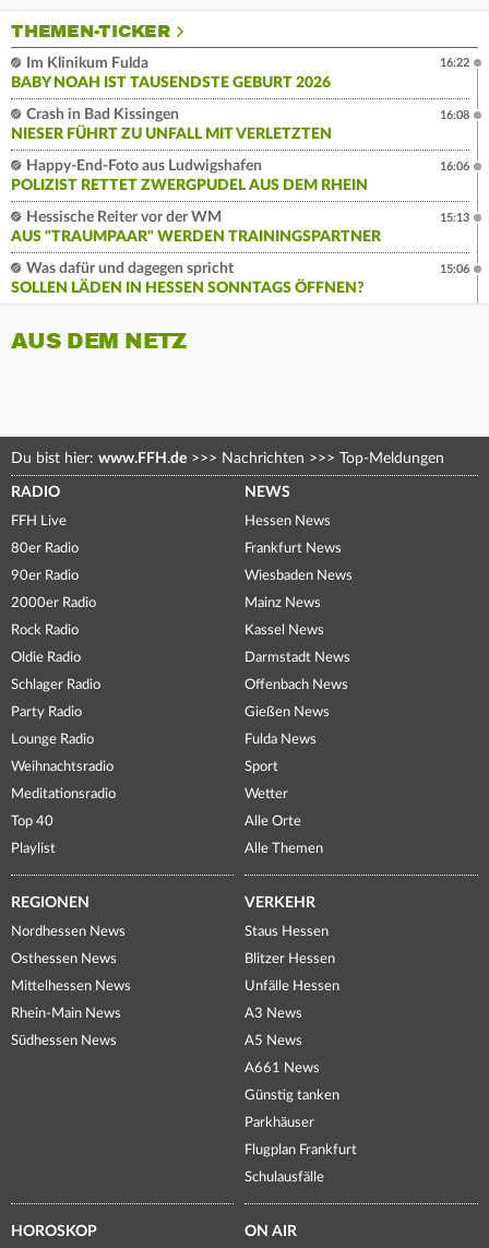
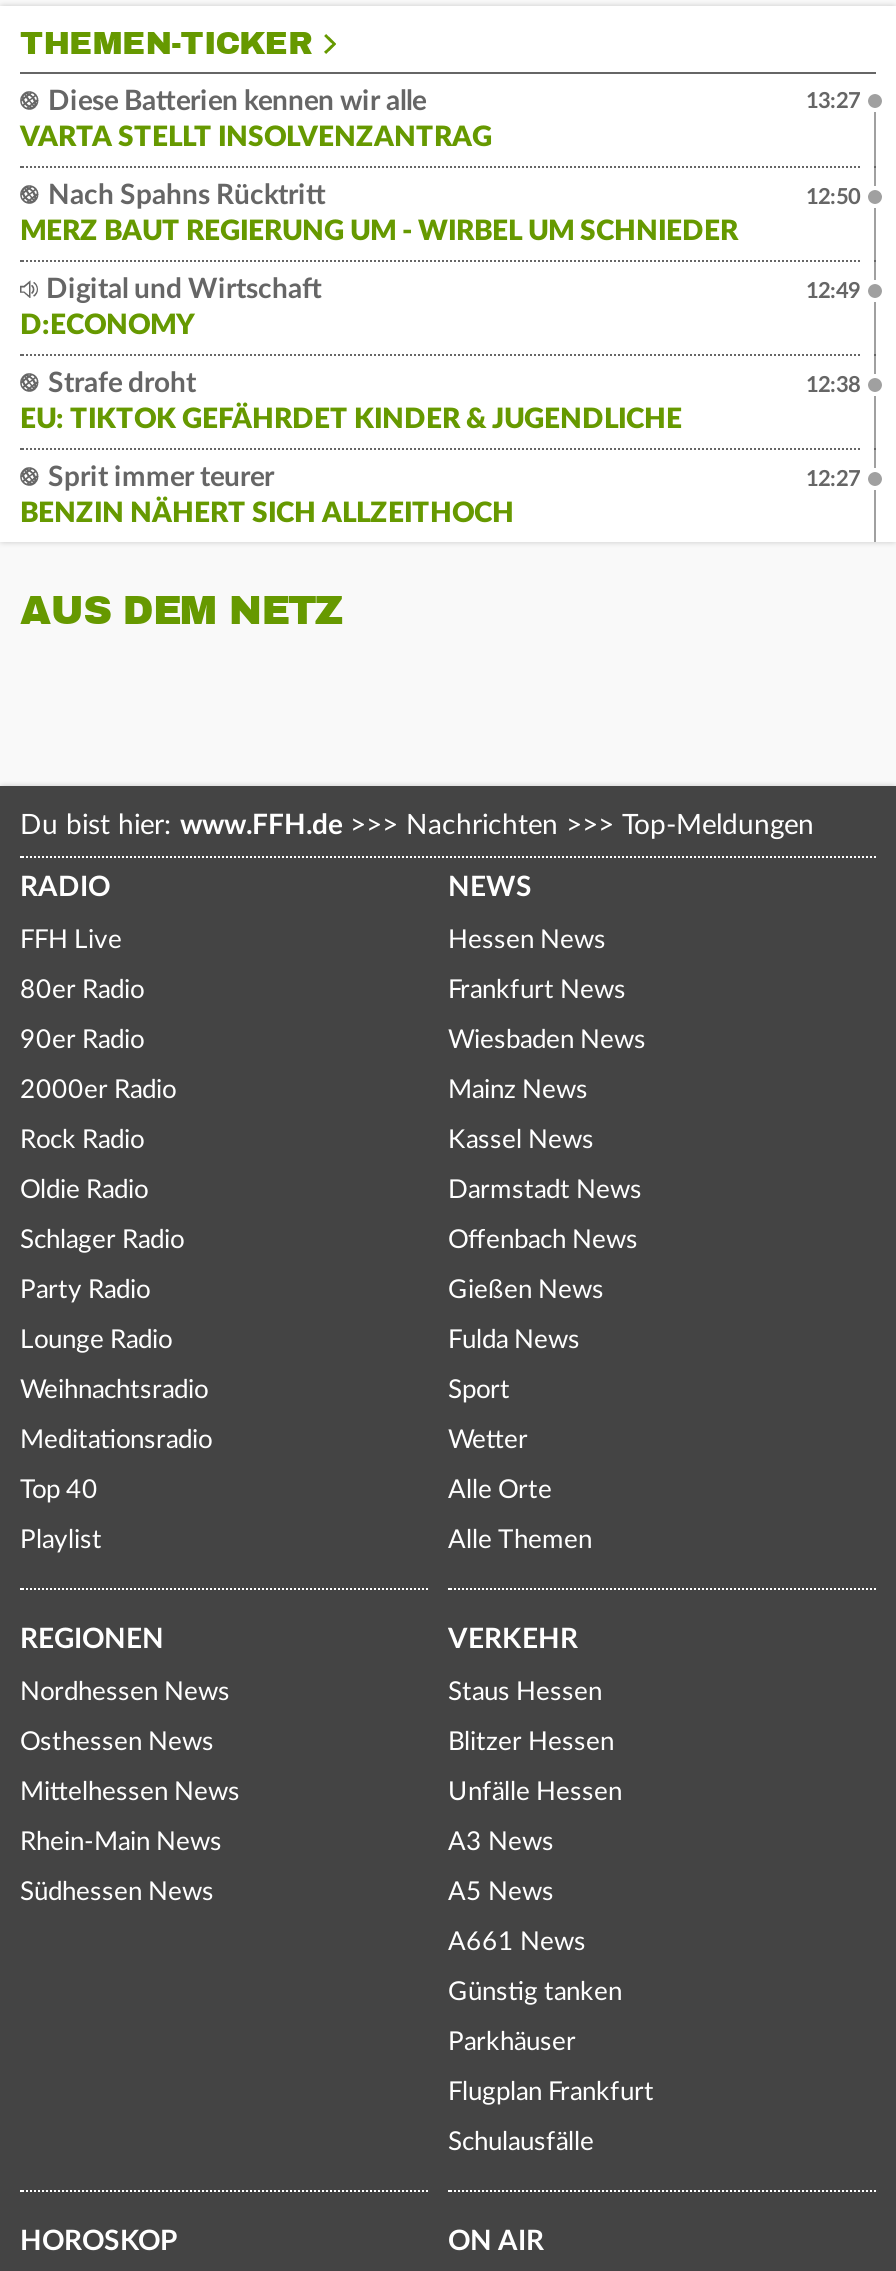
[11,55,331,90] Im Klinikum Fulda | BABY NOAH IST TAUSENDSTE GEBURT 2026 -> [20,87,492,151] Diese Batterien kennen wir alle | VARTA STELLT INSOLVENZANTRAG
[440,56,469,68] 16:22 -> [806,89,860,111] 13:27
[11,107,332,142] Crash in Bad Kissingen | NIESER FÜHRT ZU UNFALL MIT VERLETZTEN -> [20,181,738,245] Nach Spahns Rücktritt | MERZ BAUT REGIERUNG UM - WIRBEL UM SCHNIEDER
[440,109,469,121] 16:08 -> [806,185,860,207] 12:50
[11,158,368,193] Happy-End-Foto aus Ludwigshafen | POLIZIST RETTET ZWERGPUDEL AUS DEM RHEIN -> [20,275,322,339] Digital und Wirtschaft | D:ECONOMY
[440,160,469,172] 16:06 -> [806,279,860,301] 12:49
[11,209,381,244] Hessische Reiter vor der WM | AUS "TRAUMPAAR" WERDEN TRAININGSPARTNER -> [20,369,682,433] Strafe droht | EU: TIKTOK GEFÄHRDET KINDER & JUGENDLICHE
[440,211,469,224] 15:13 -> [806,373,860,395] 12:38
[11,261,365,296] Was dafür und dagegen spricht | SOLLEN LÄDEN IN HESSEN SONNTAGS ÖFFNEN? -> [20,463,514,527] Sprit immer teurer | BENZIN NÄHERT SICH ALLZEITHOCH
[440,263,469,275] 15:06 -> [806,467,860,489] 12:27

